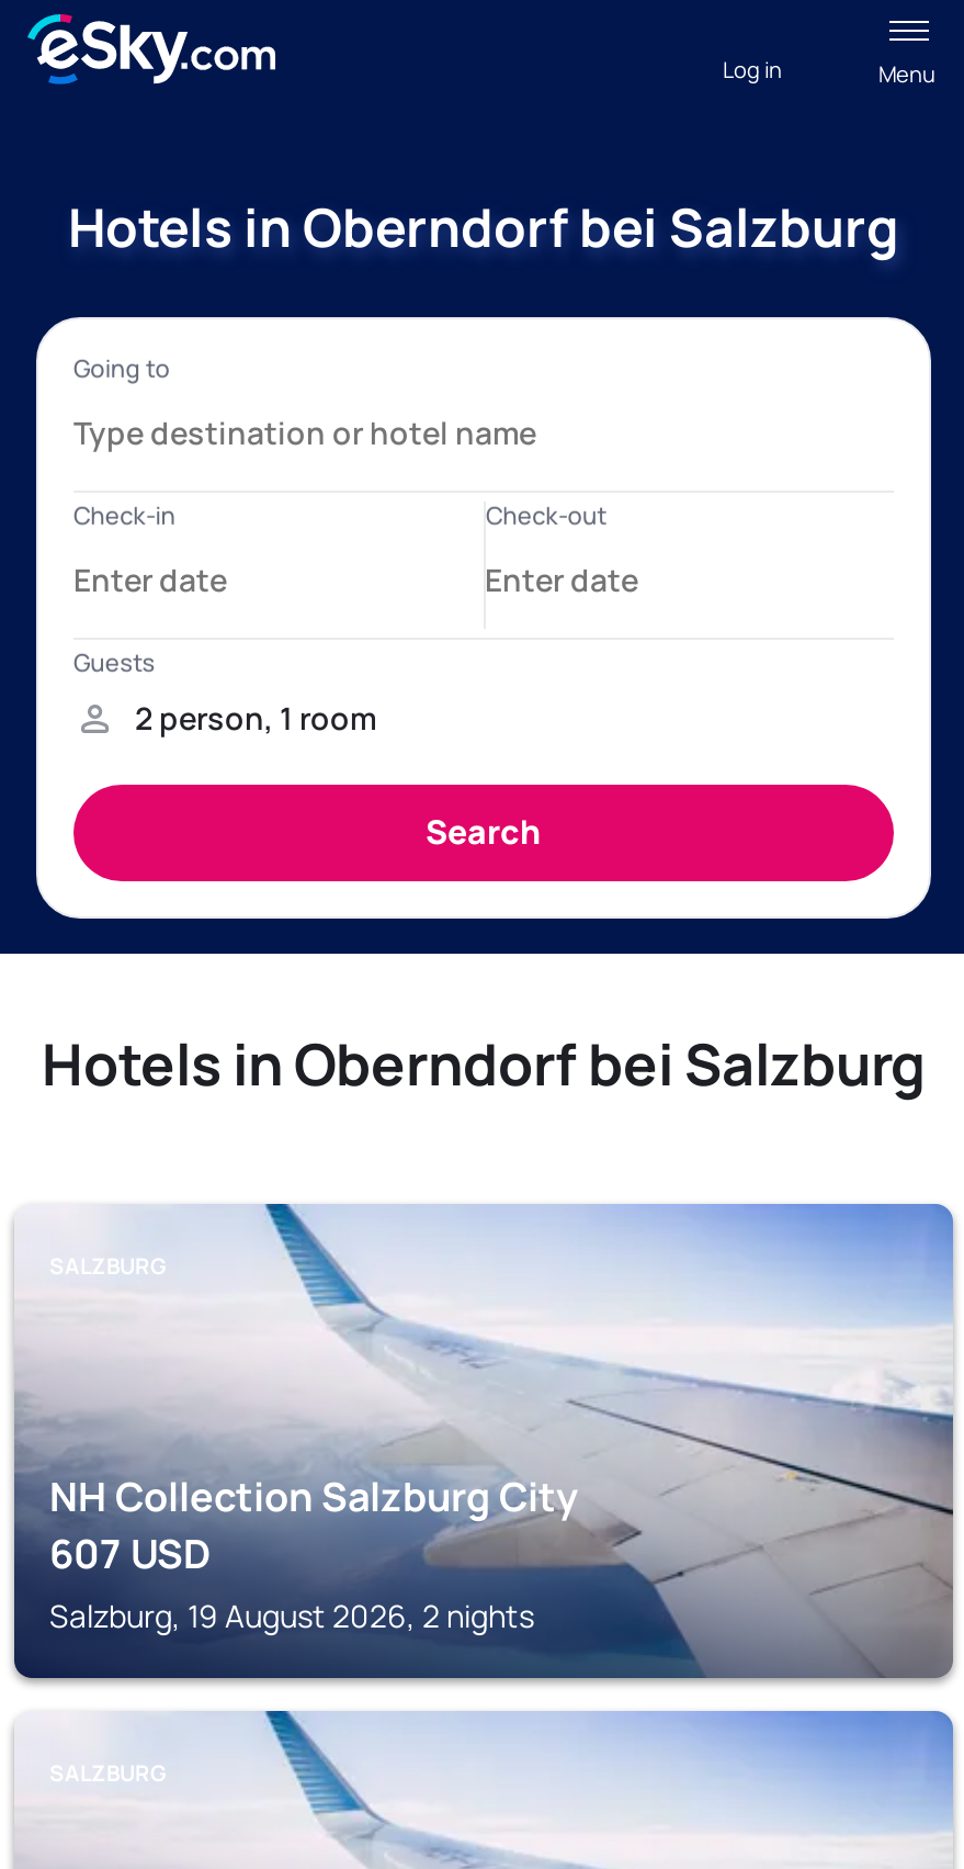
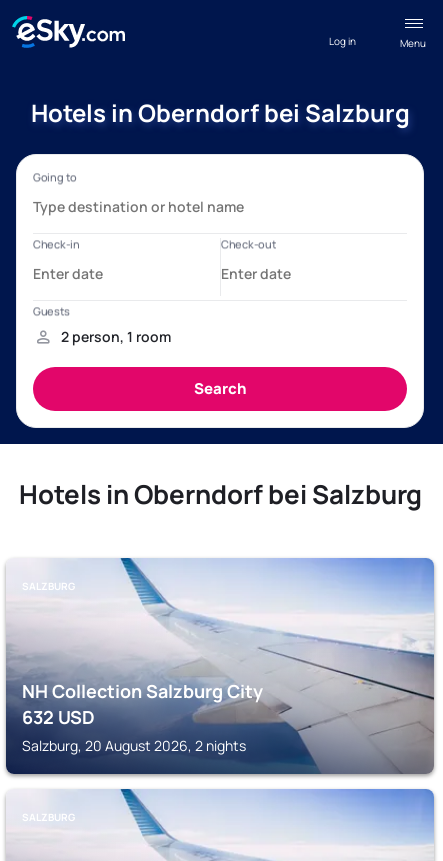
[49,1527,212,1579] 607 USD -> [22,705,95,729] 632 USD
[49,1595,534,1636] Salzburg, 19 August 2026, 2 nights -> [22,736,246,755] Salzburg, 20 August 2026, 2 nights

